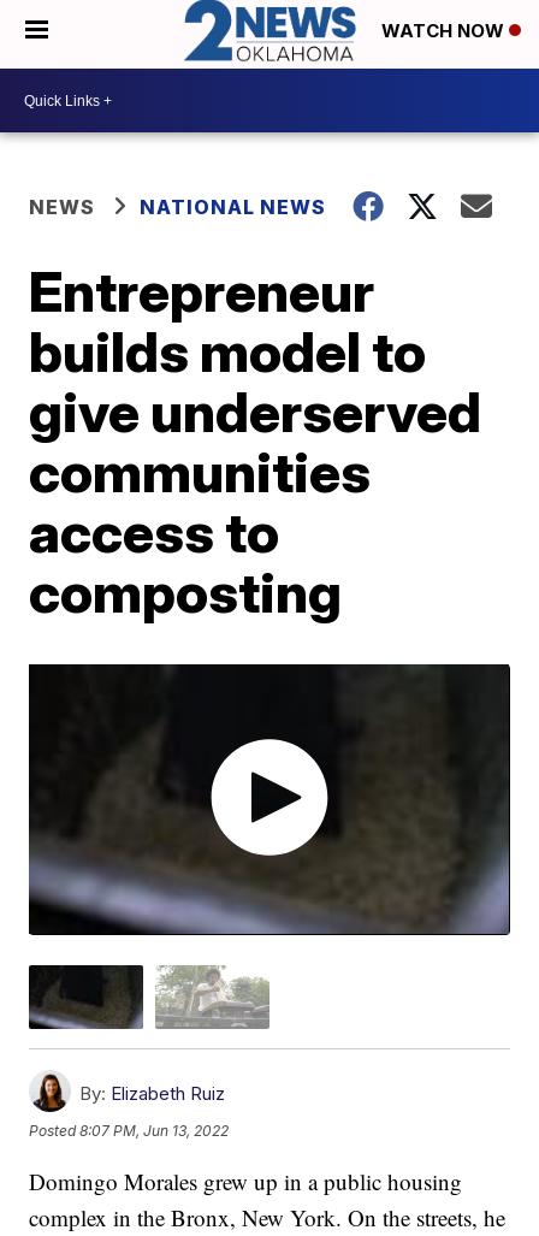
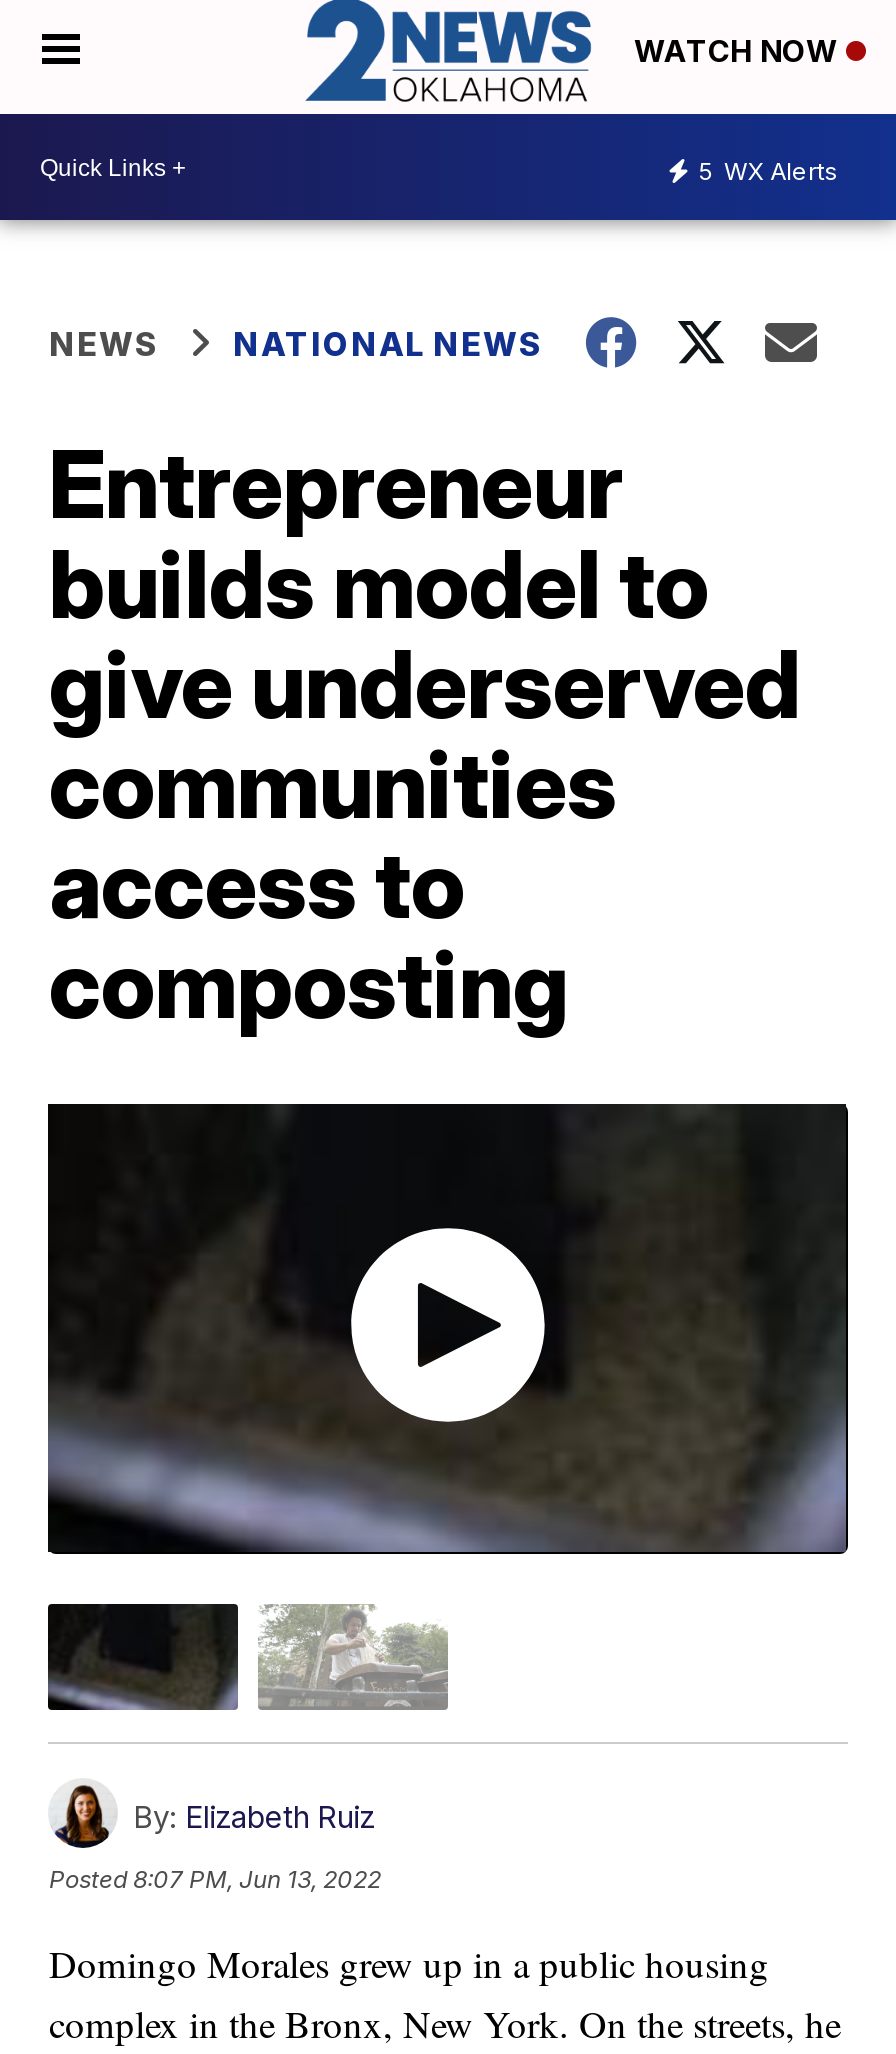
none -> [698,155,838,185] 5 WX Alerts

